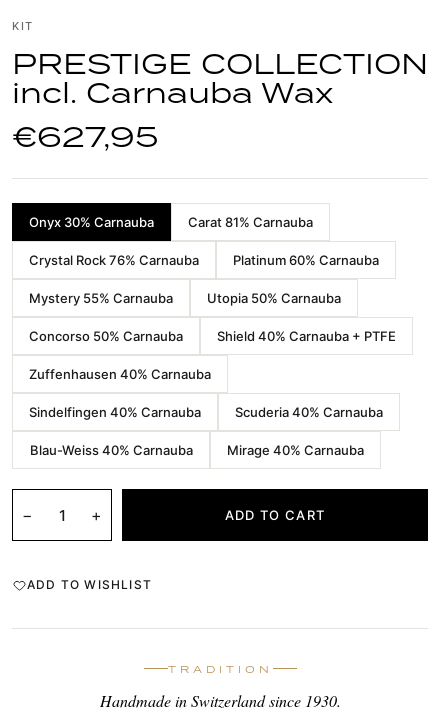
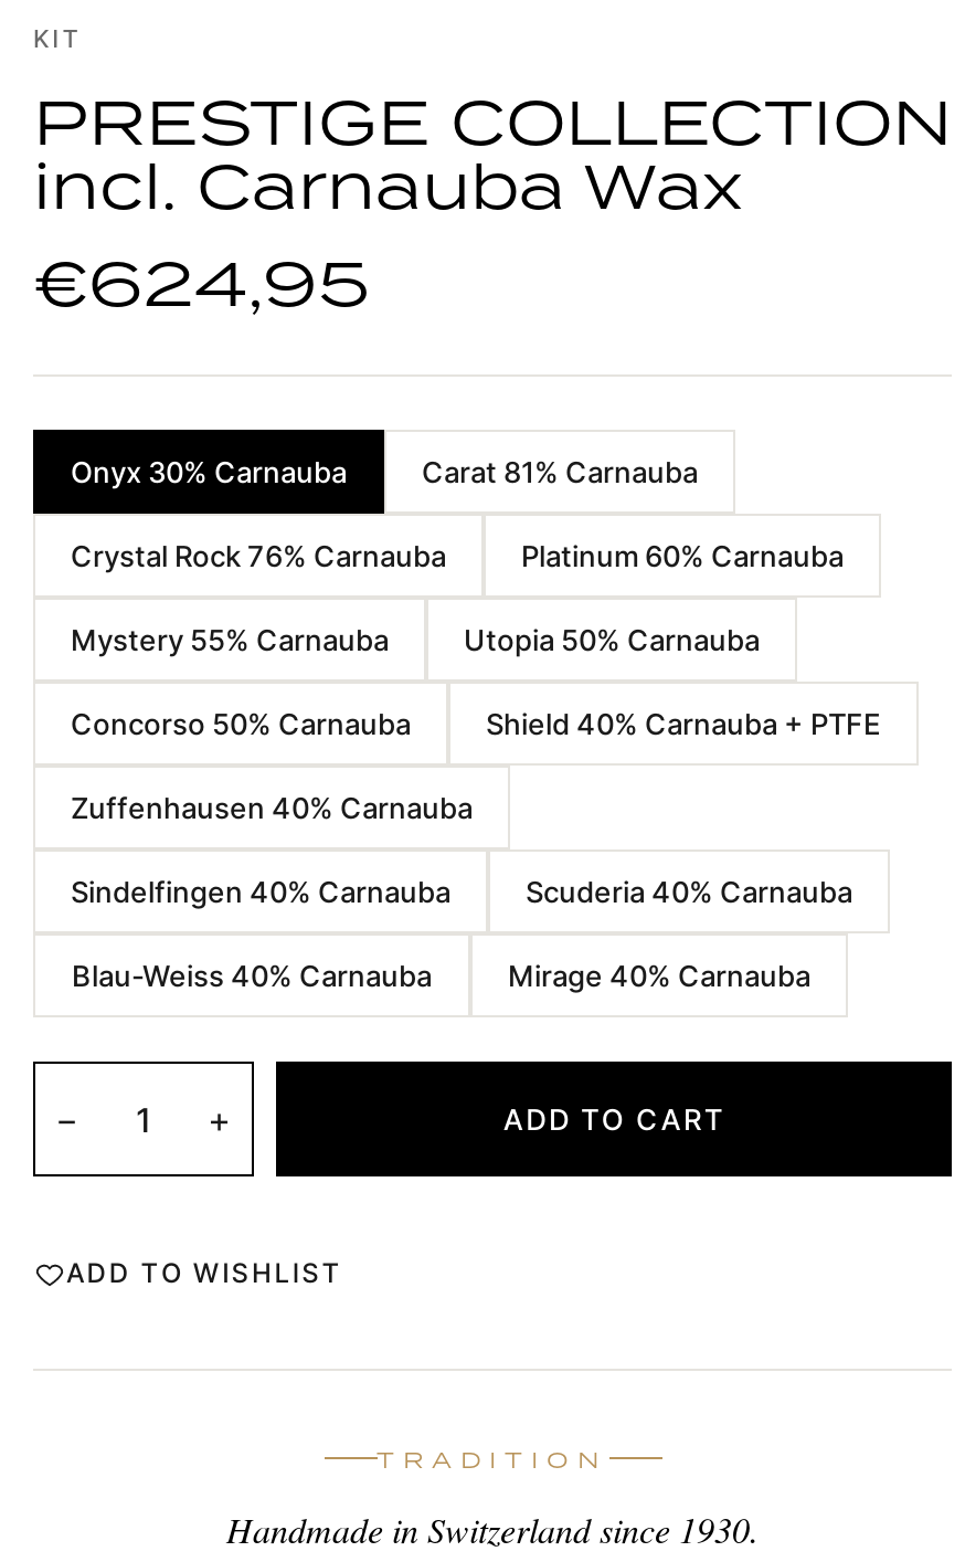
[12,117,158,155] €627,95 -> [33,240,369,324] €624,95

